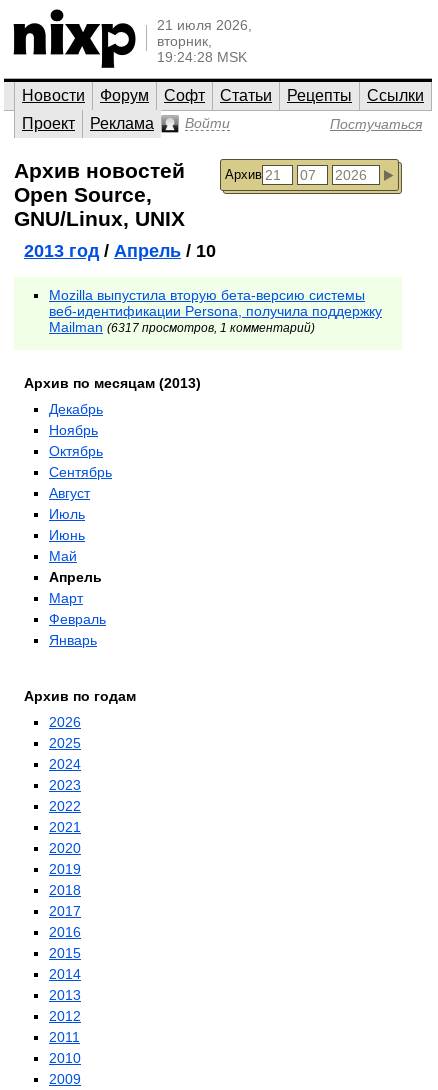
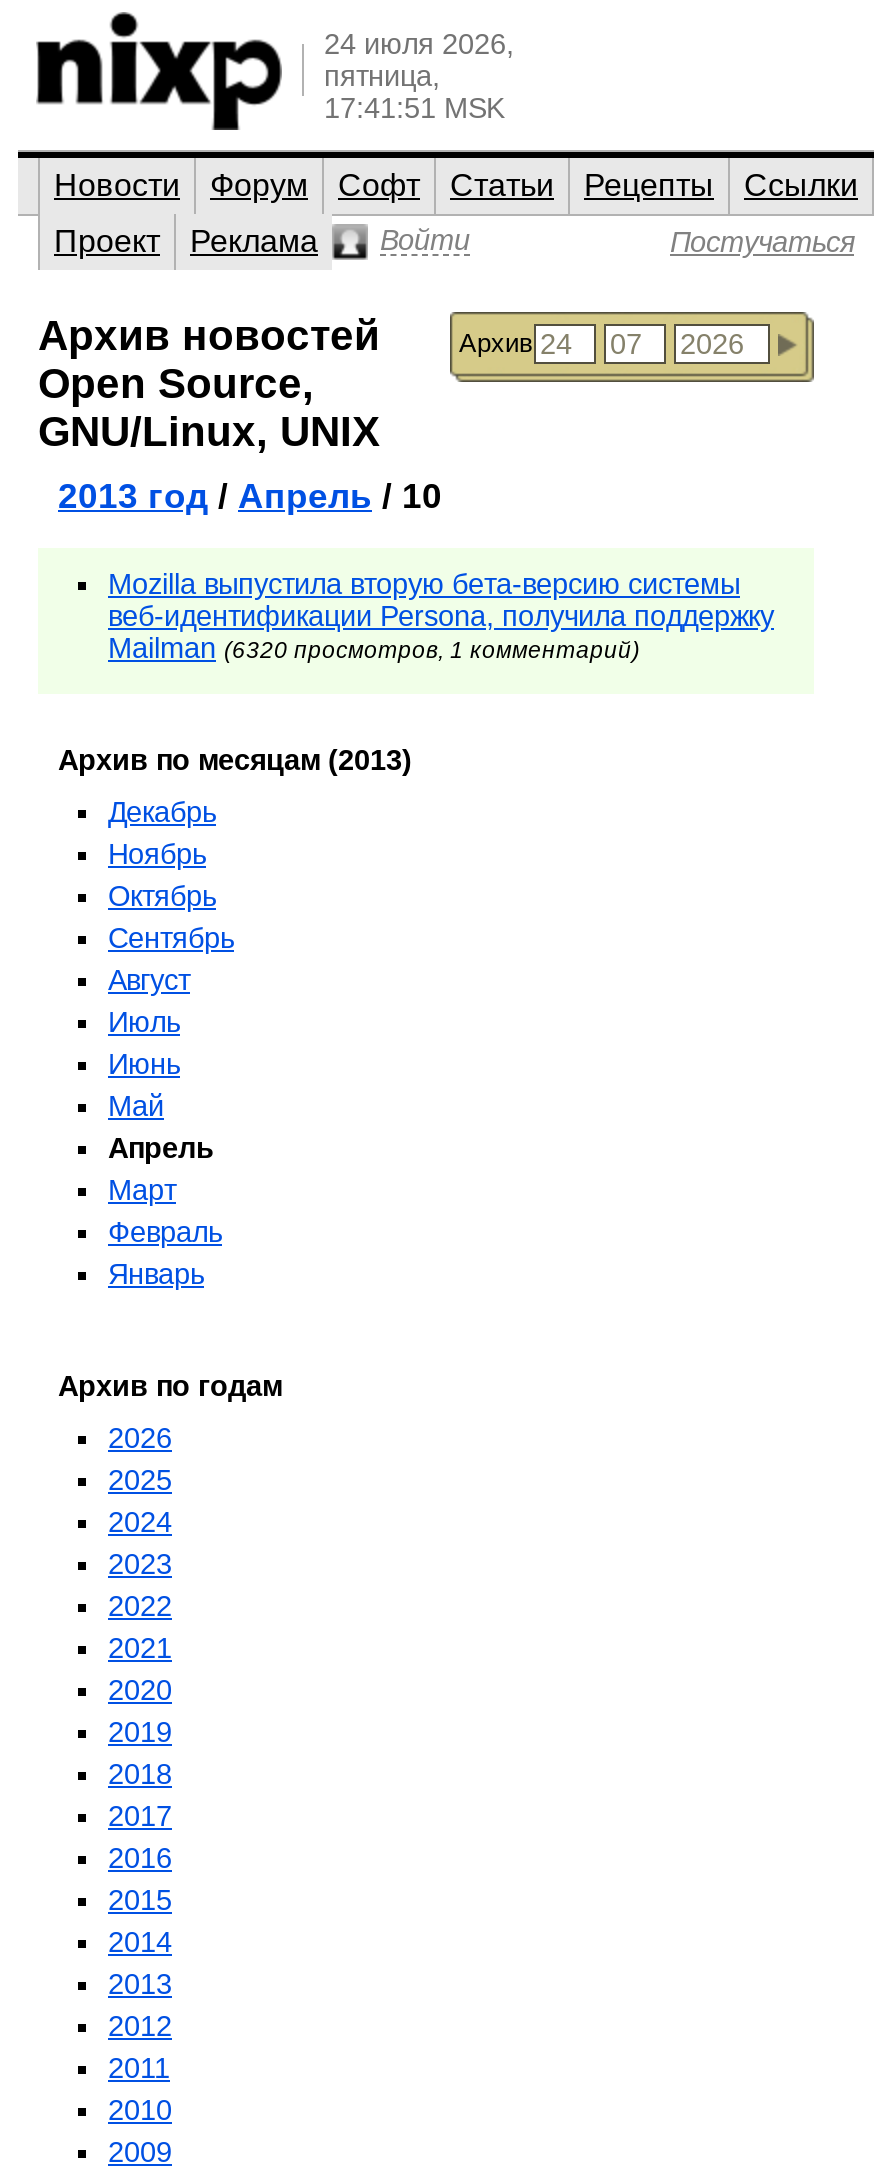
[157,17,252,65] 21 июля 2026, | вторник, | 19:24:28 MSK -> [324,28,514,124] 24 июля 2026, | пятница, | 17:41:51 MSK
[49,319,315,335] Mailman (6317 просмотров, 1 комментарий) -> [108,632,640,664] Mailman (6320 просмотров, 1 комментарий)

